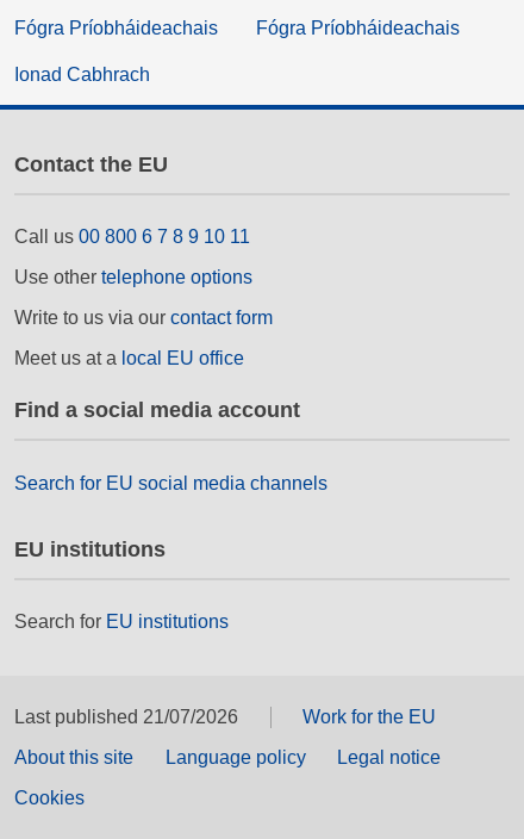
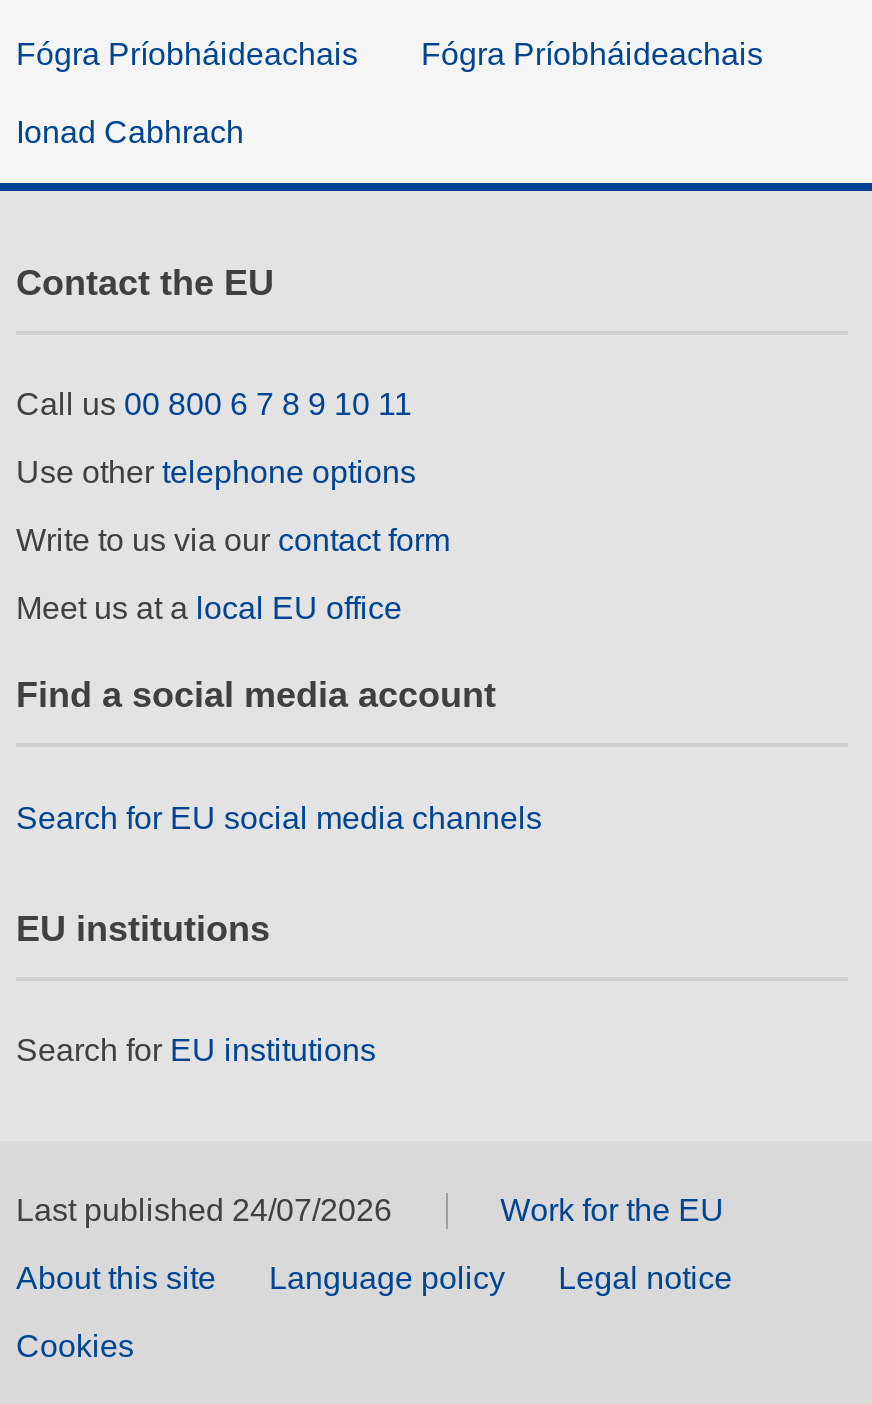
[14,707,238,728] Last published 21/07/2026 -> [16,1194,392,1228] Last published 24/07/2026

